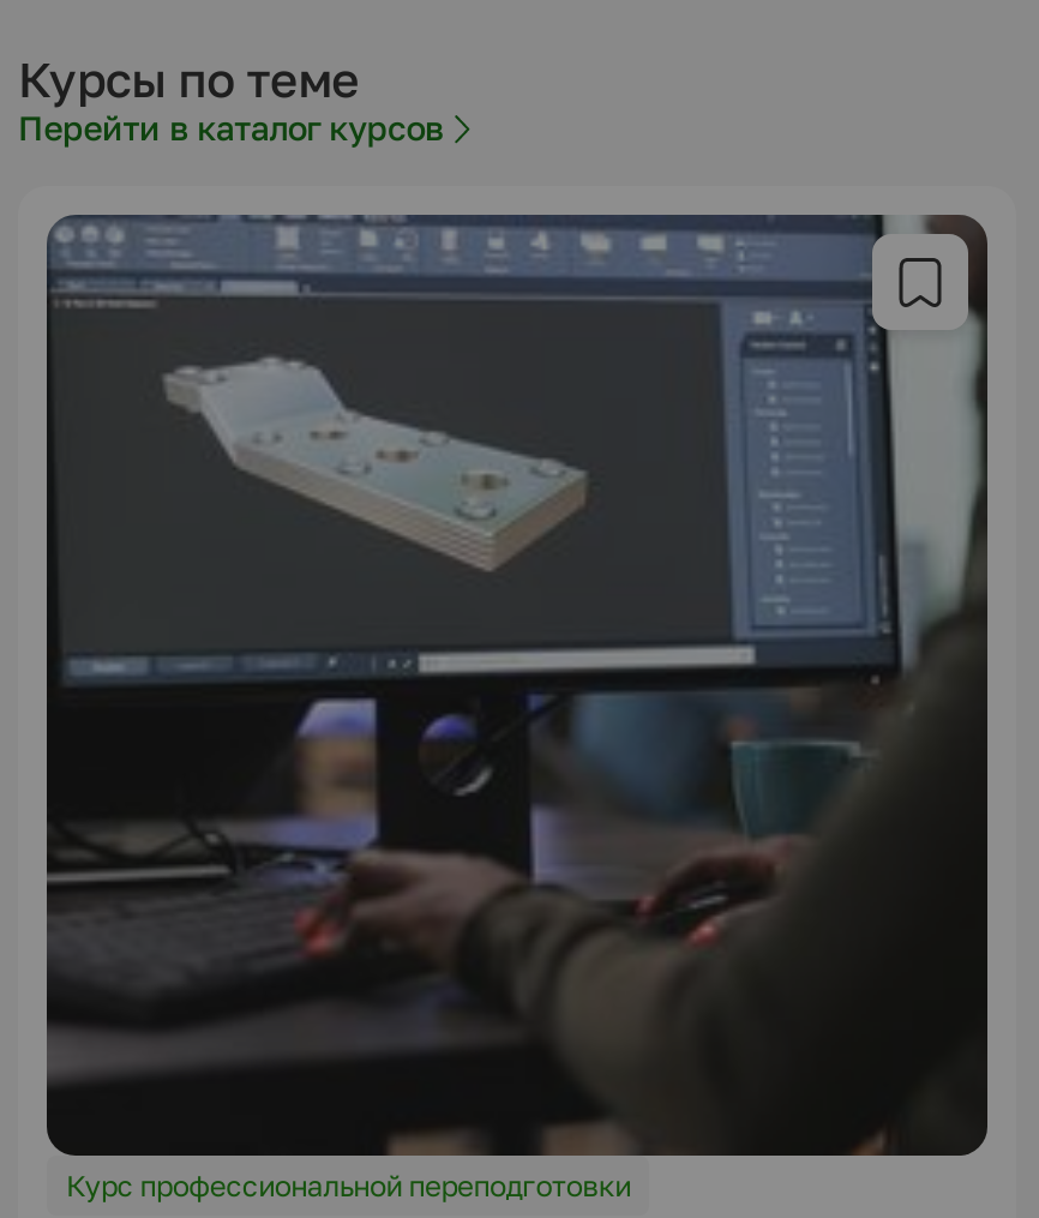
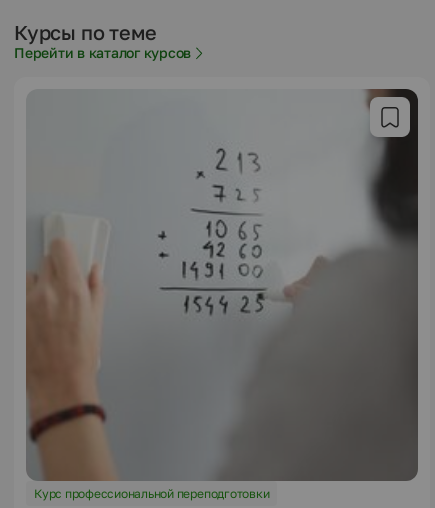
[44,212,990,1158] [image] -> [25,88,419,482] [image]

